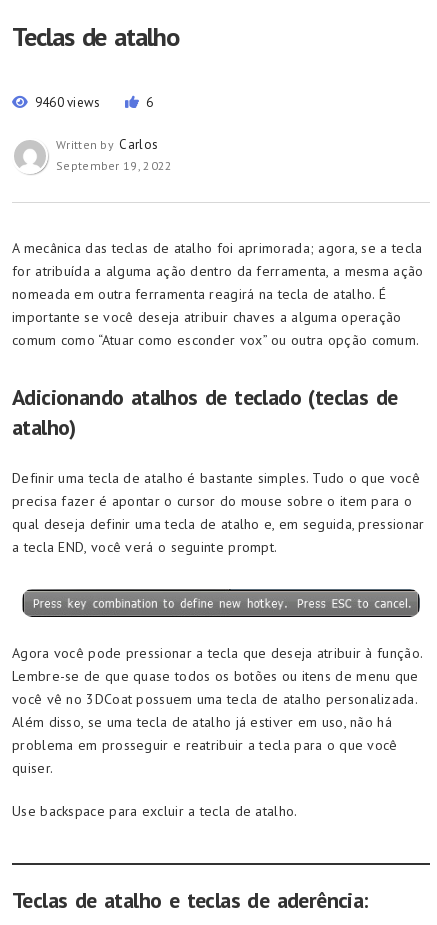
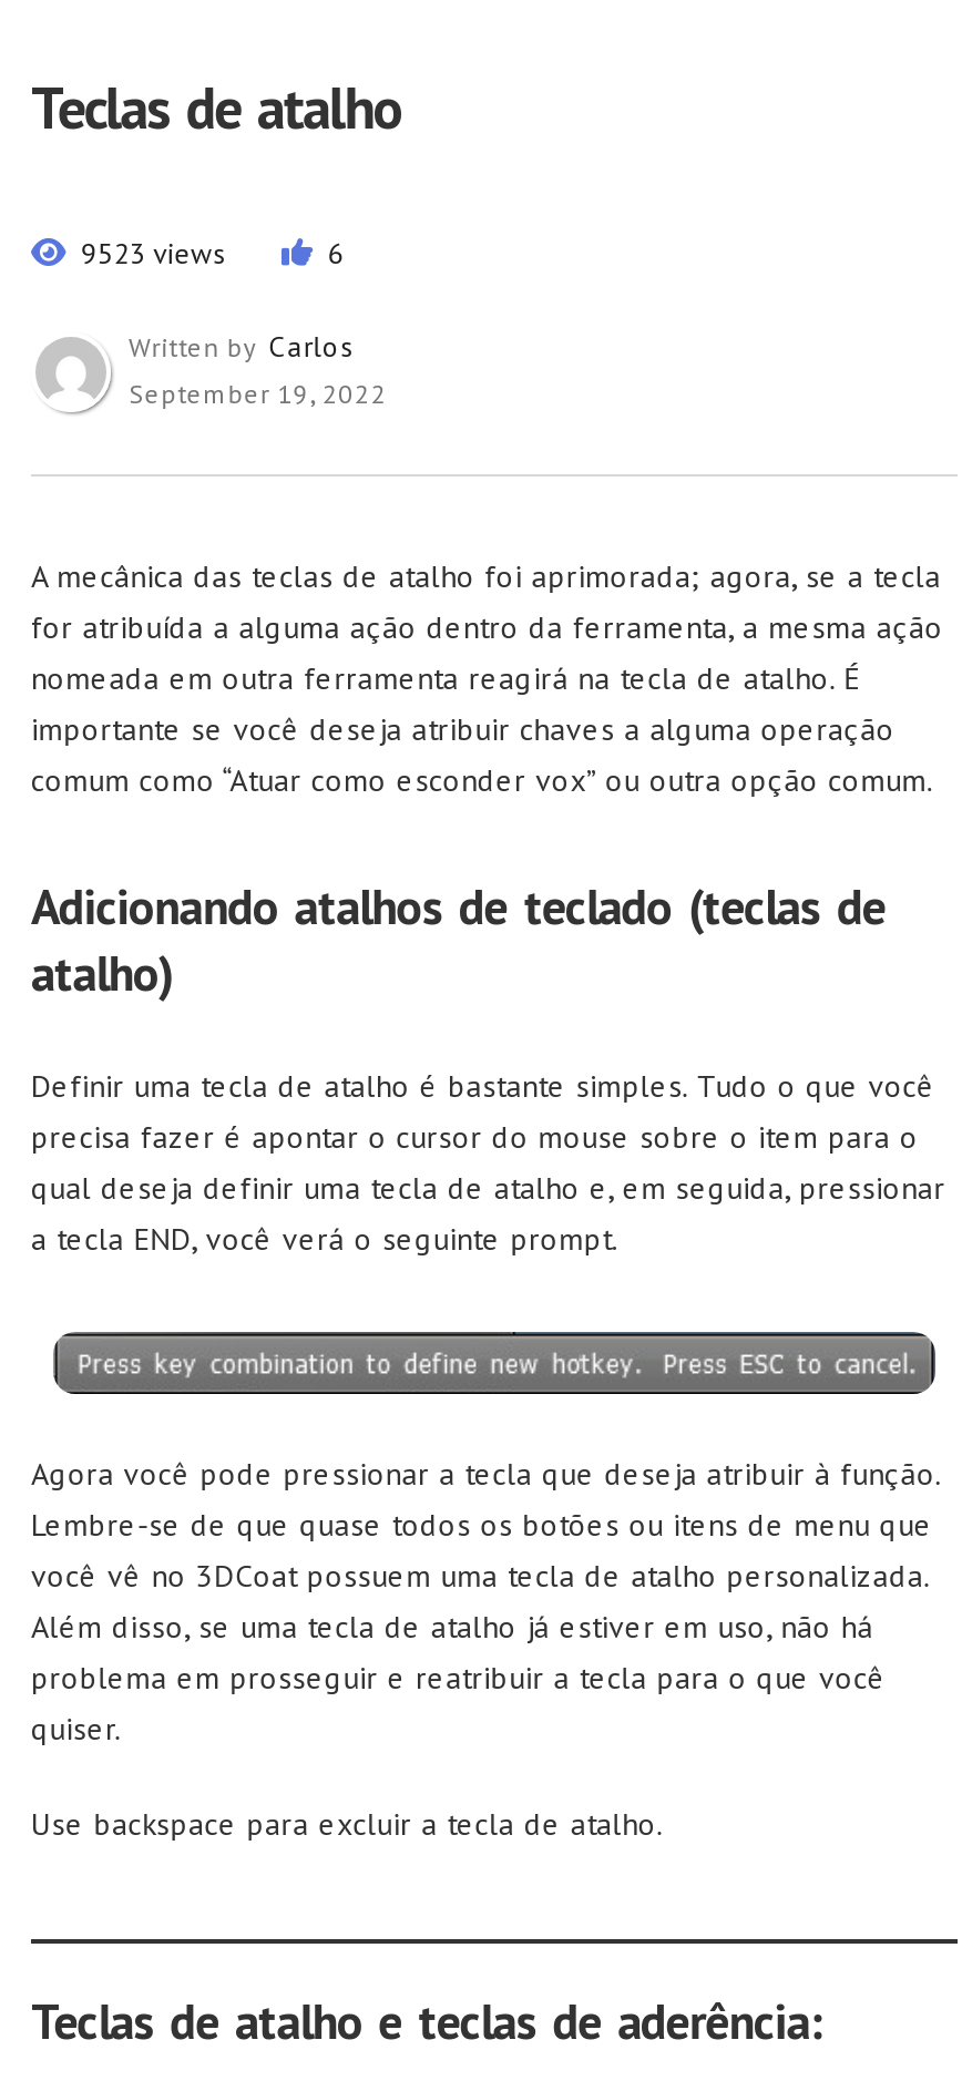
[35,94,101,111] 9460 views -> [81,235,227,273] 9523 views

